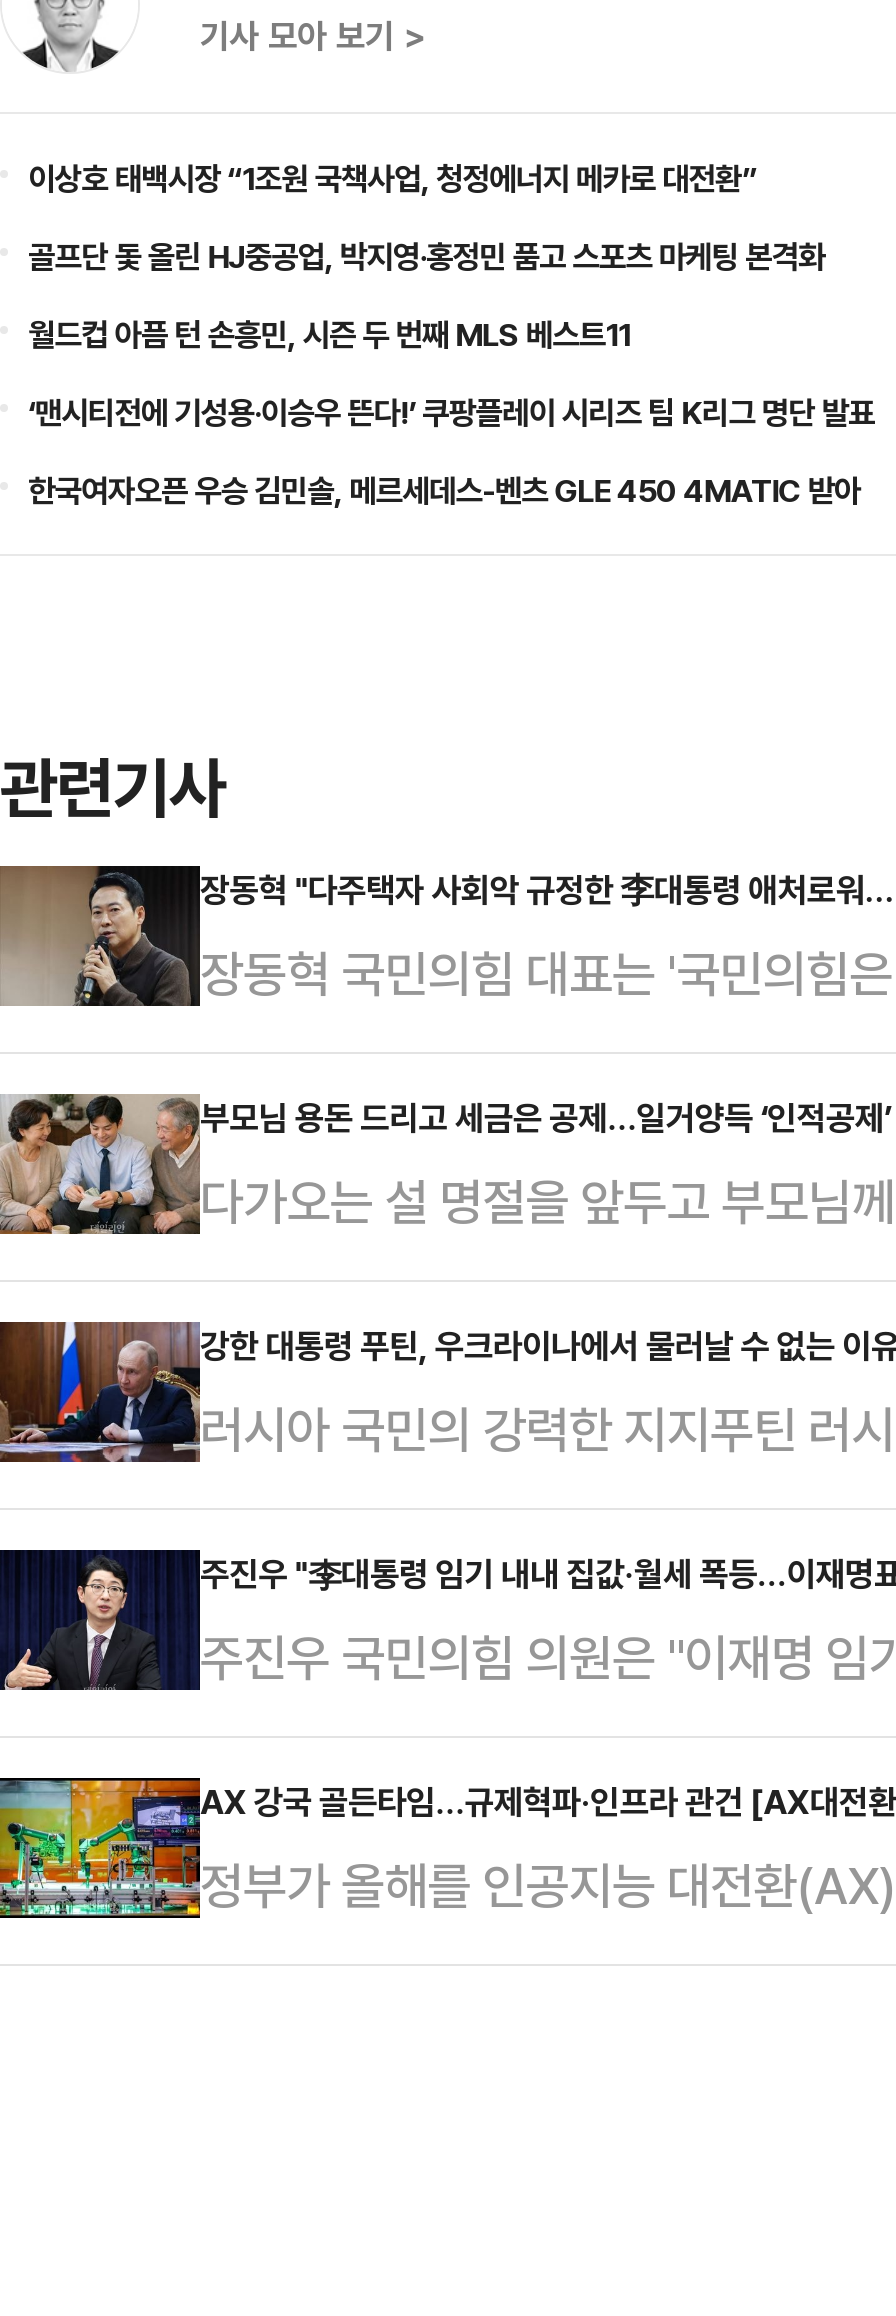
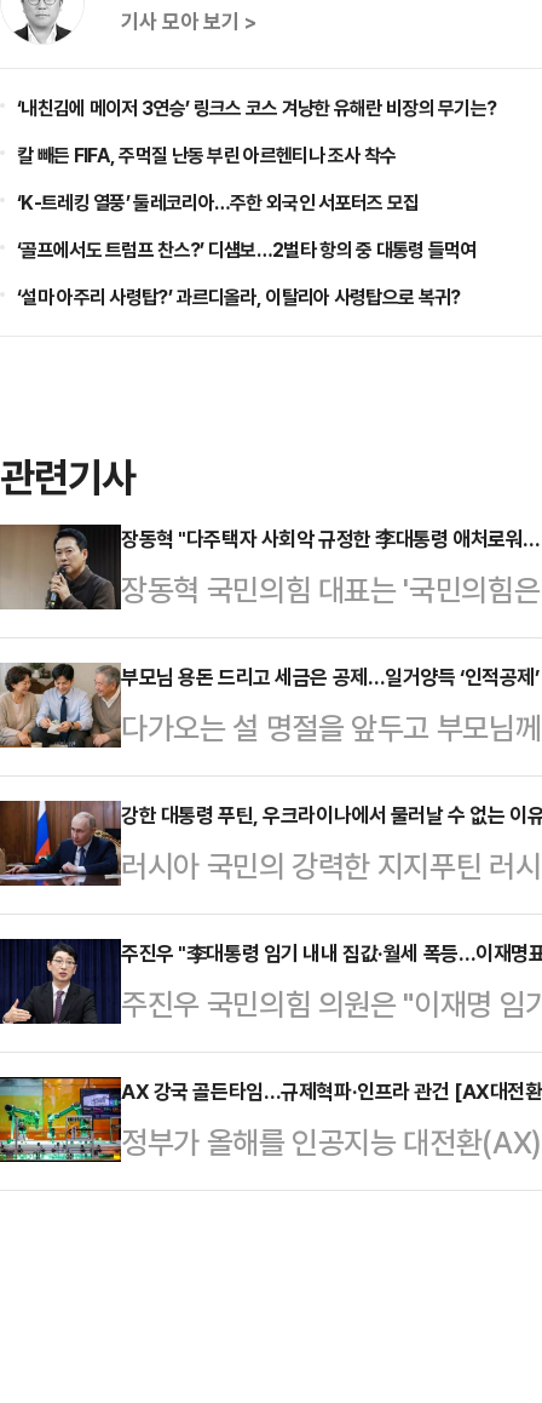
[28,156,756,200] 이상호 태백시장 “1조원 국책사업, 청정에너지 메카로 대전환” -> [17,95,497,121] ‘내친김에 메이저 3연승’ 링크스 코스 겨냥한 유해란 비장의 무기는?
[28,234,825,278] 골프단 돛 올린 HJ중공업, 박지영·홍정민 품고 스포츠 마케팅 본격화 -> [17,142,396,168] 칼 빼든 FIFA, 주먹질 난동 부린 아르헨티나 조사 착수
[28,312,631,356] 월드컵 아픔 턴 손흥민, 시즌 두 번째 MLS 베스트11 -> [17,189,419,216] ‘K-트레킹 열풍’ 둘레코리아…주한 외국인 서포터즈 모집
[28,390,875,434] ‘맨시티전에 기성용·이승우 뜬다!’ 쿠팡플레이 시리즈 팀 K리그 명단 발표 -> [17,236,476,263] ‘골프에서도 트럼프 찬스?’ 디섐보…2벌타 항의 중 대통령 들먹여
[28,468,861,512] 한국여자오픈 우승 김민솔, 메르세데스-벤츠 GLE 450 4MATIC 받아 -> [17,284,460,310] ‘설마 아주리 사령탑?’ 과르디올라, 이탈리아 사령탑으로 복귀?

